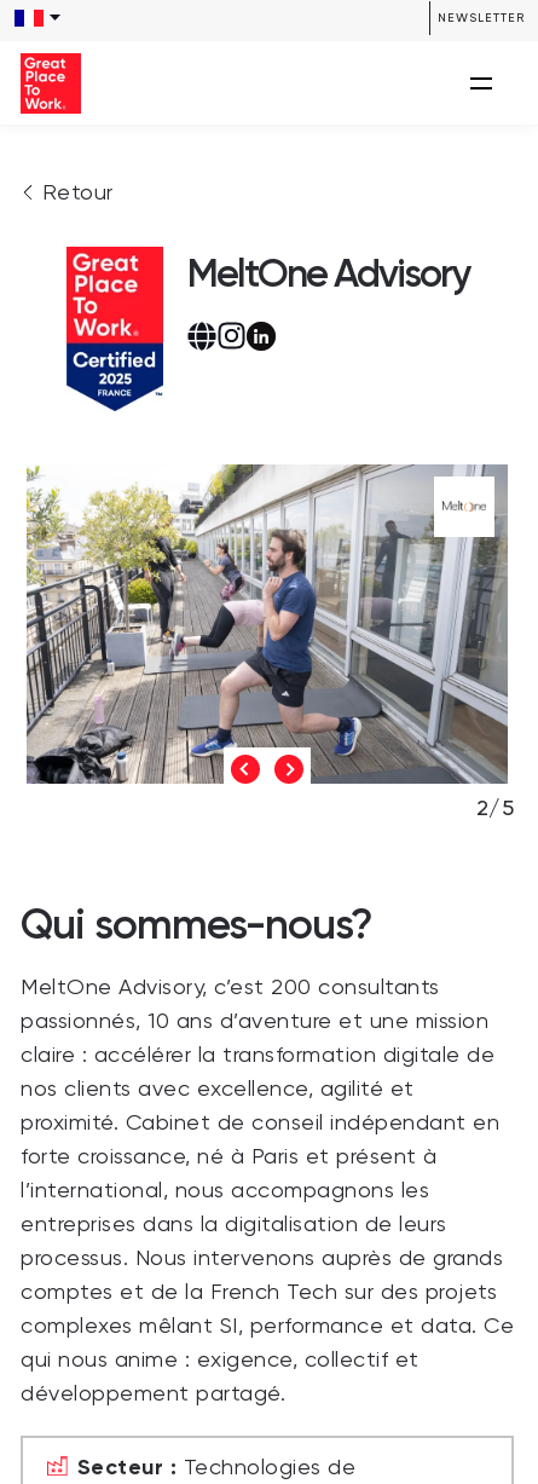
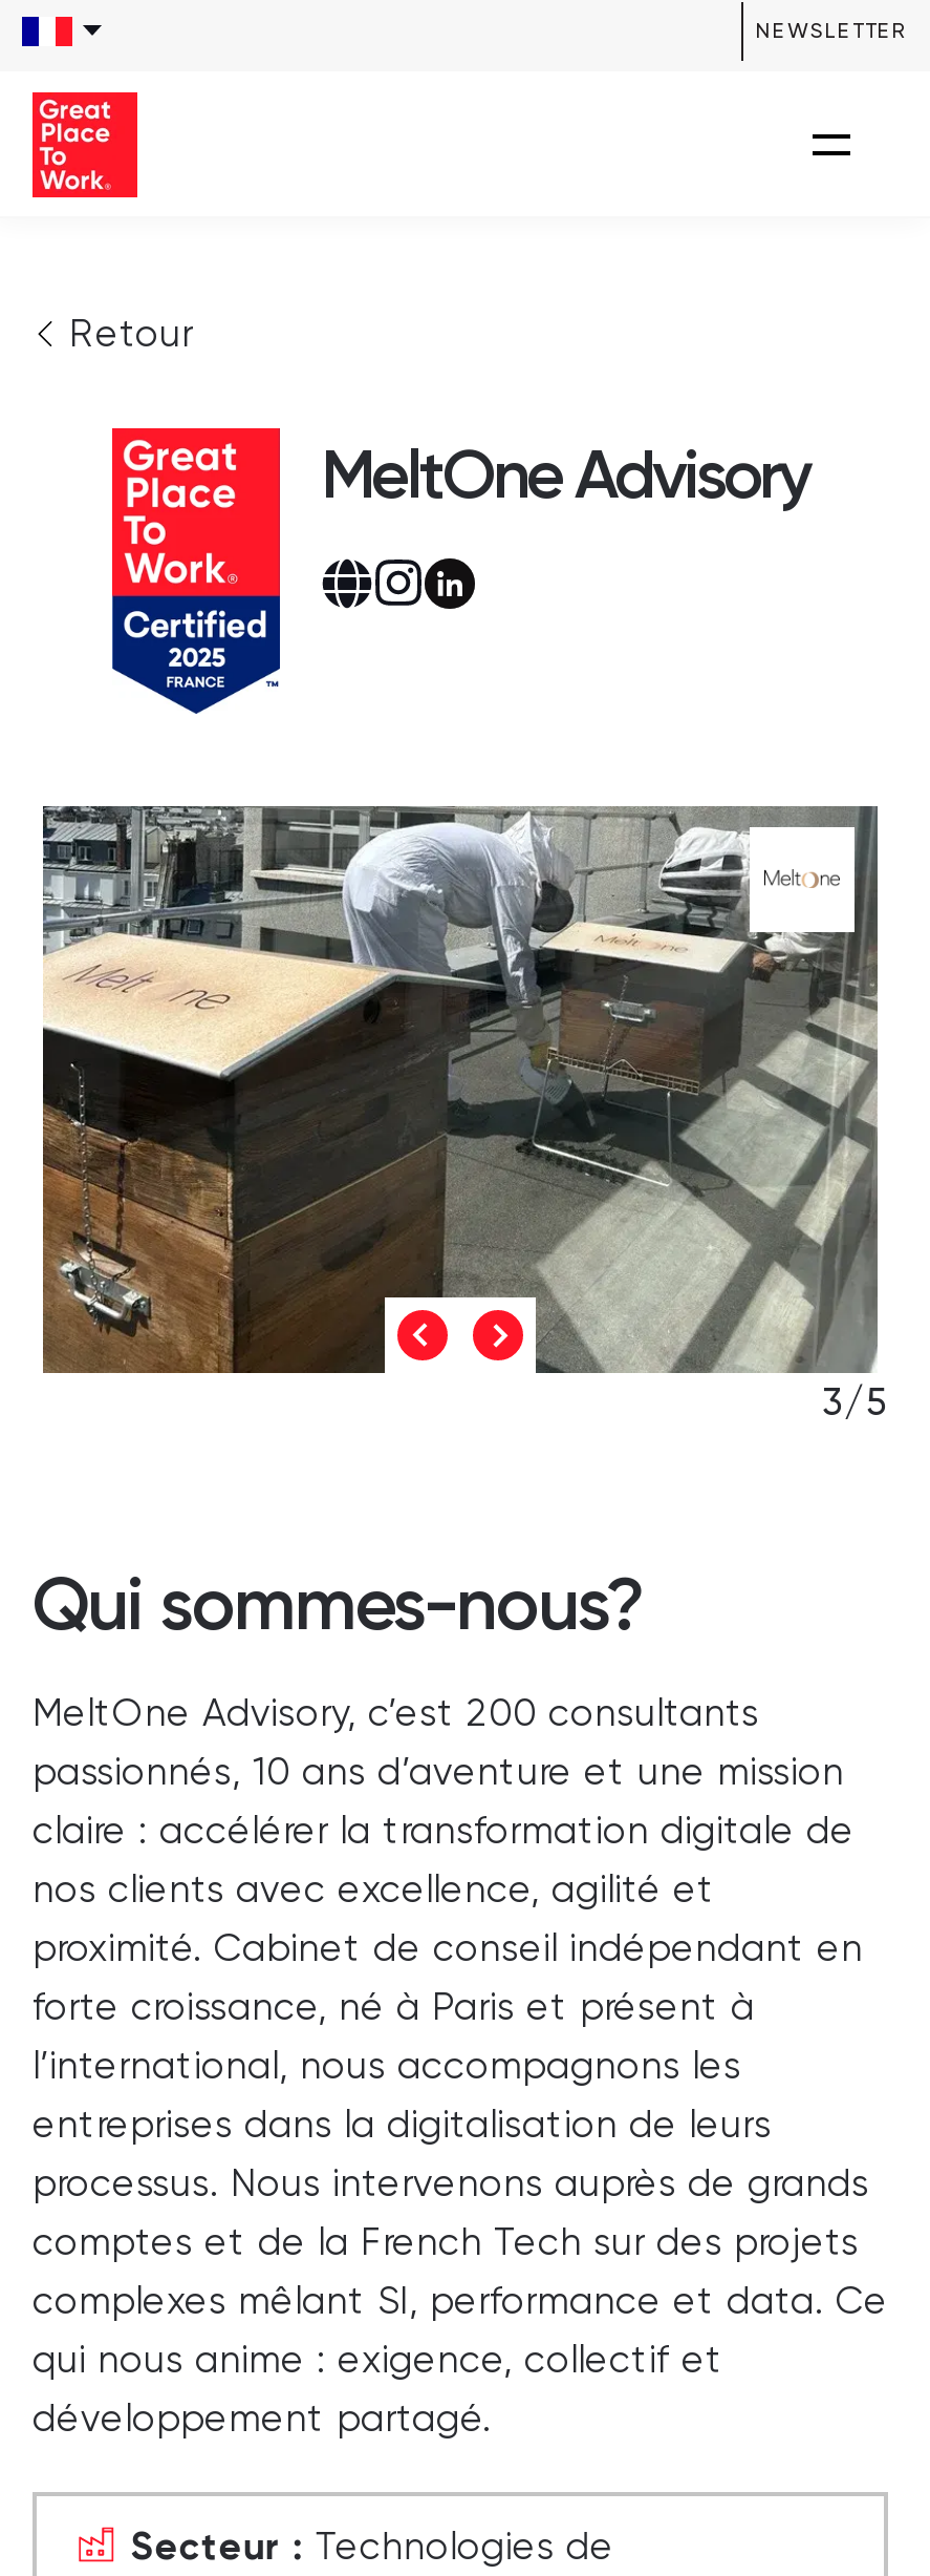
[25,463,514,820] [image] | 2/5 -> [41,804,888,1424] [image] | 3/5

